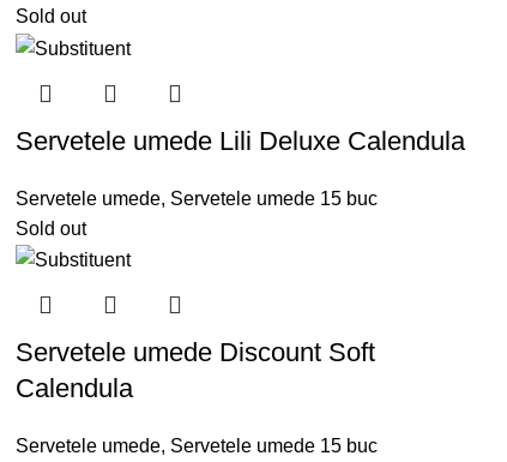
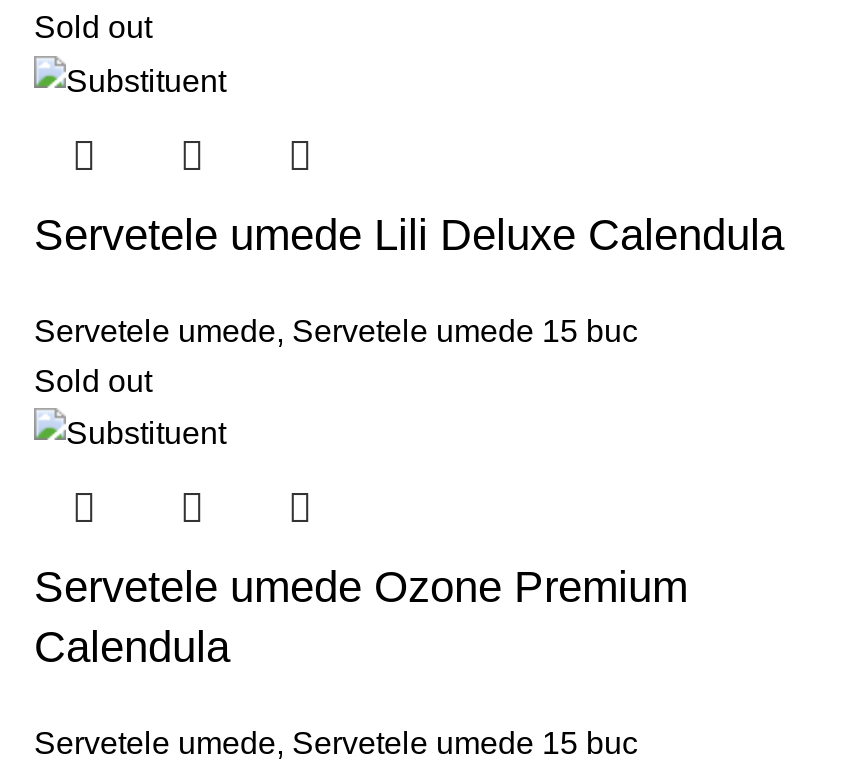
[16,337,375,367] Servetele umede Discount Soft -> [34,562,688,612] Servetele umede Ozone Premium

